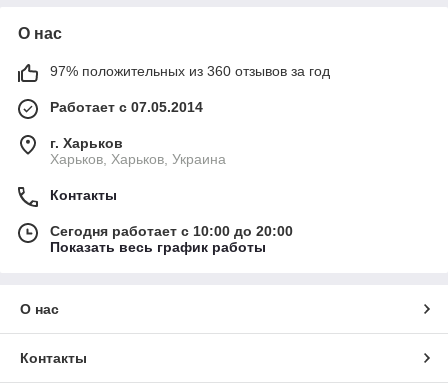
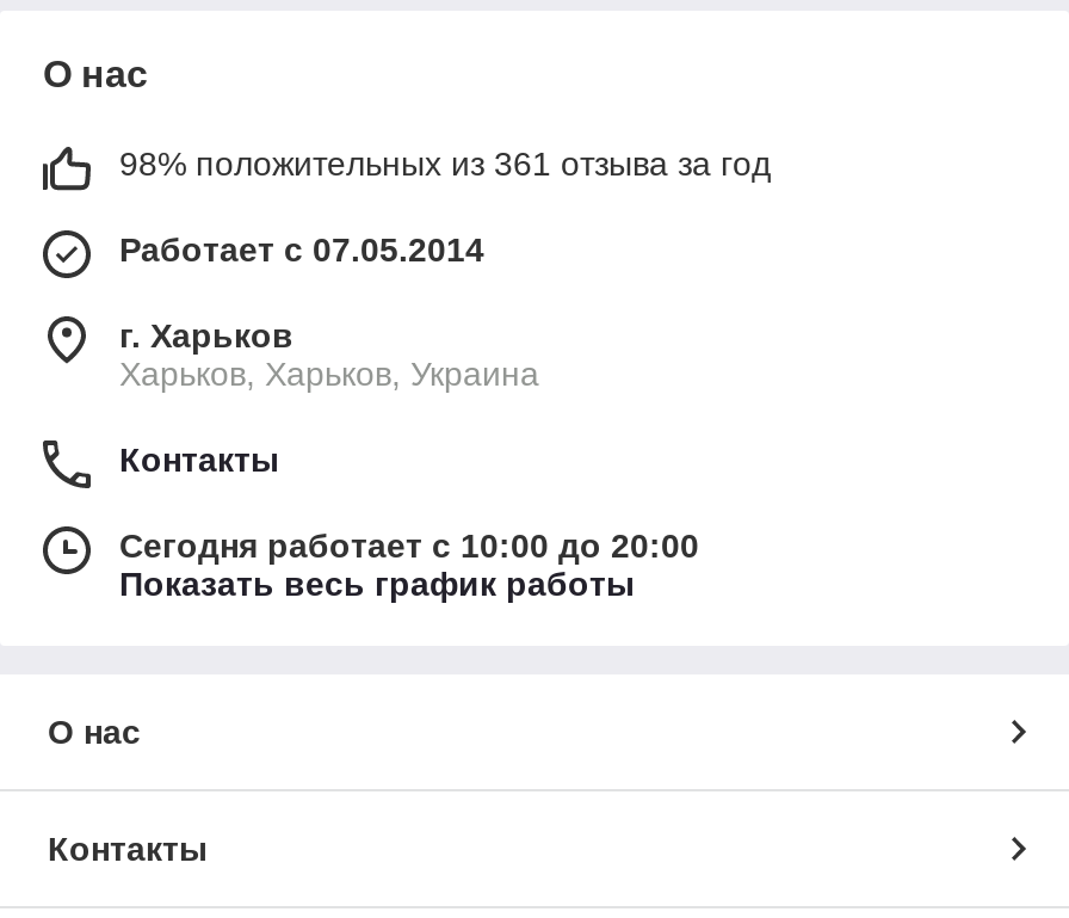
[50,63,330,79] 97% положительных из 360 отзывов за год -> [119,144,771,182] 98% положительных из 361 отзыва за год

